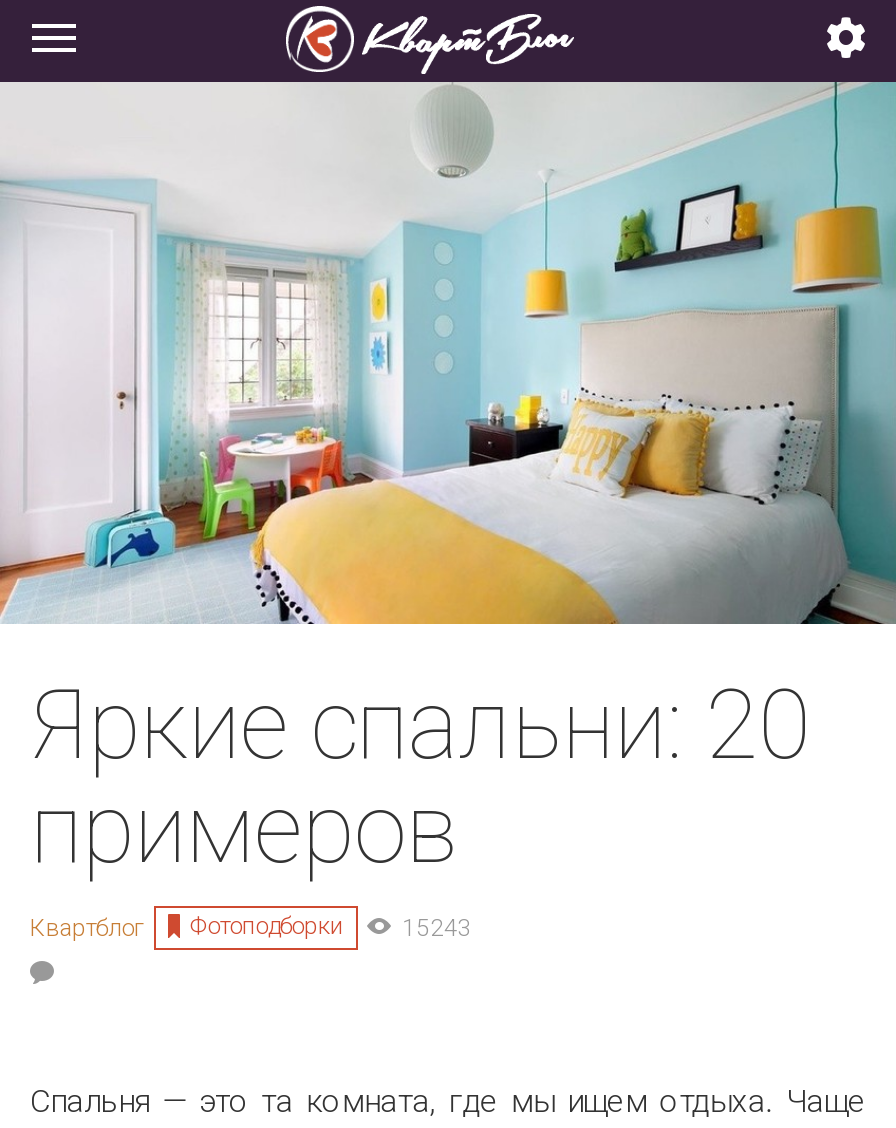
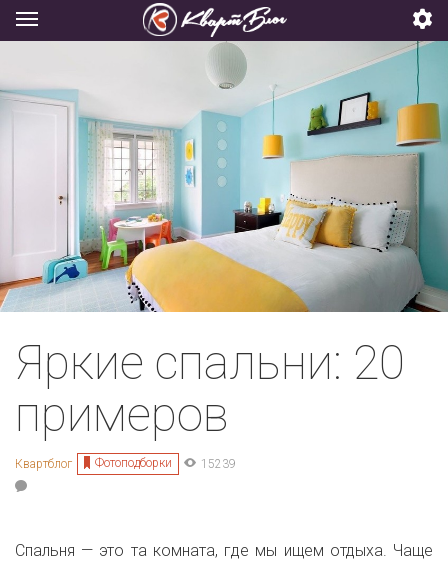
[402,914,472,942] 15243 -> [201,457,236,471] 15239

